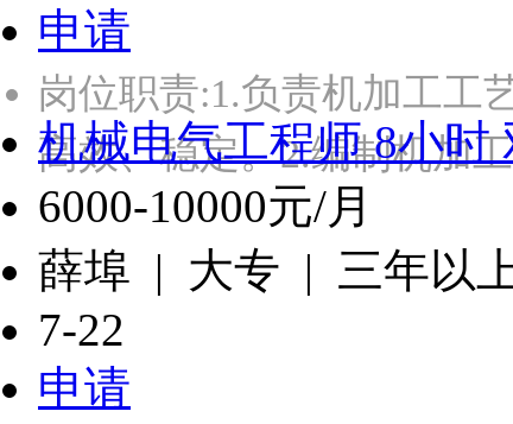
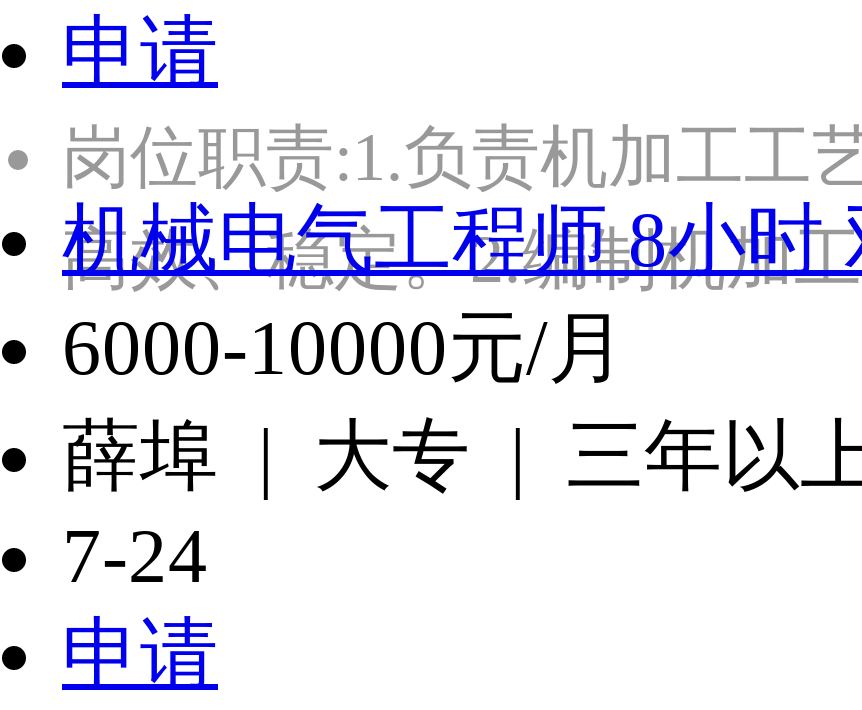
[38,303,125,355] 7-22 -> [62,511,208,597] 7-24

